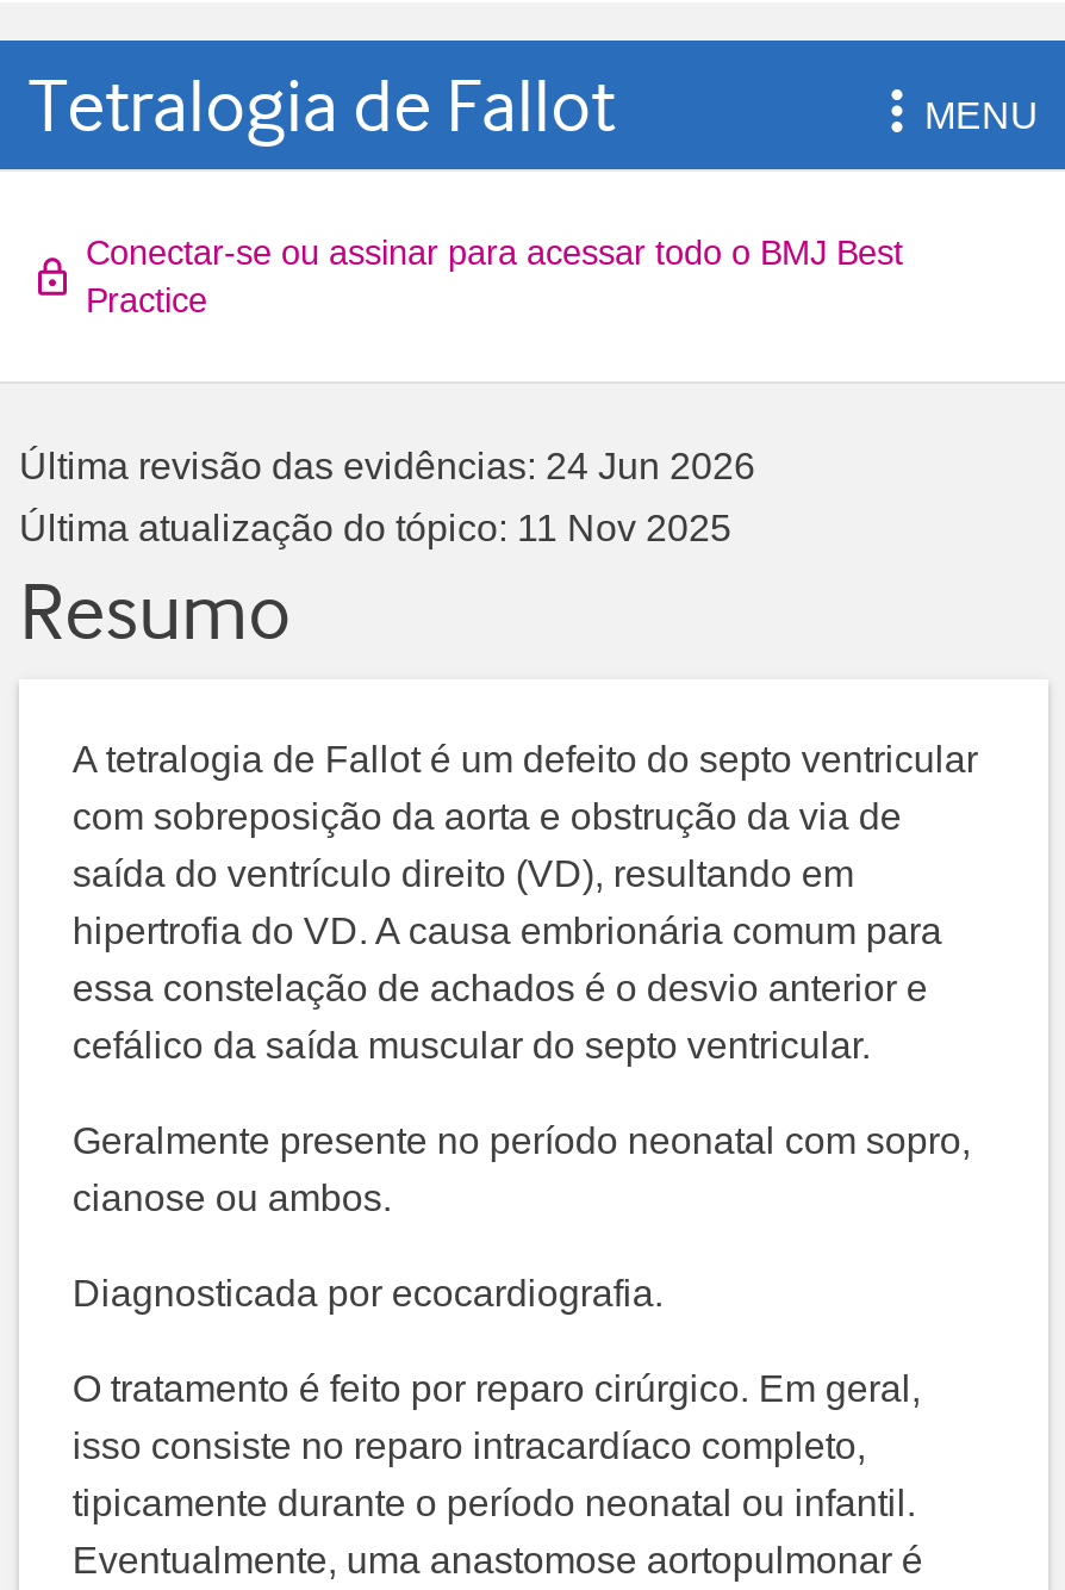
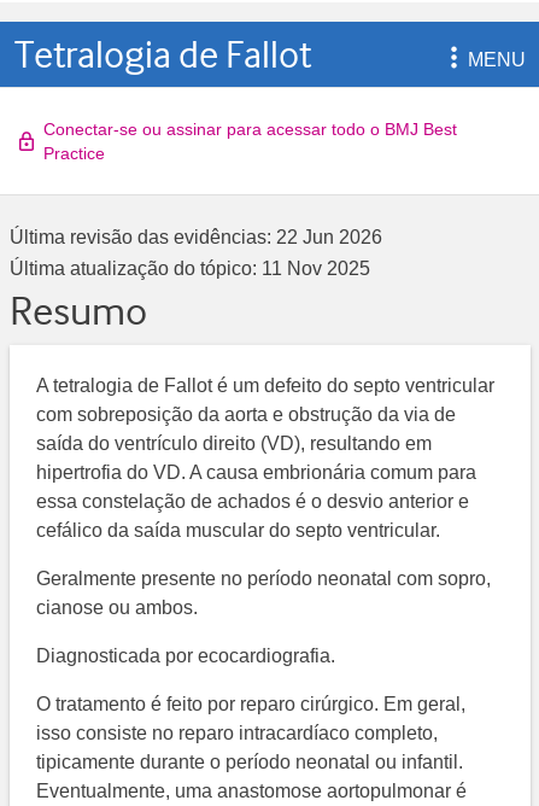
[19,446,755,486] Última revisão das evidências: 24 Jun 2026 -> [10,227,382,247] Última revisão das evidências: 22 Jun 2026

